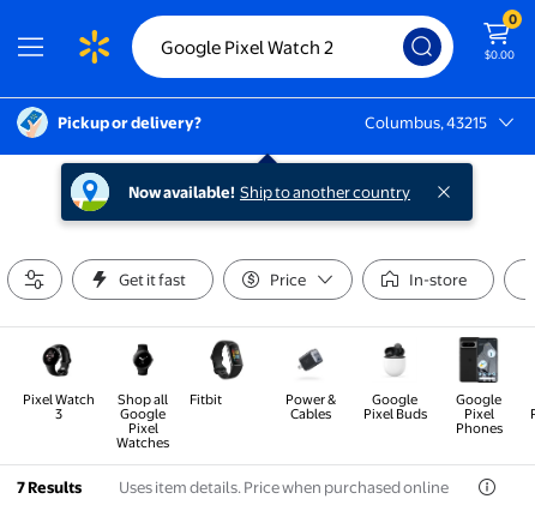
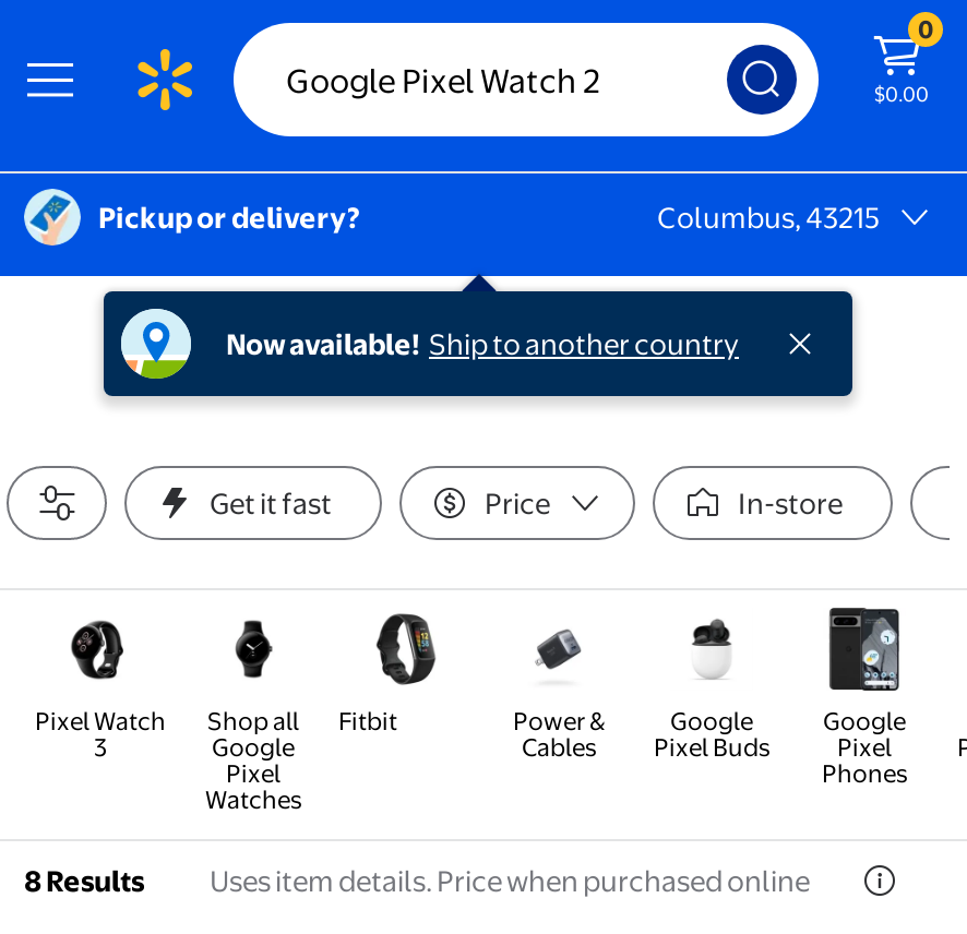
[17,477,449,497] 7 Results Uses item details. Price when purchased online -> [24,862,810,898] 8 Results Uses item details. Price when purchased online

